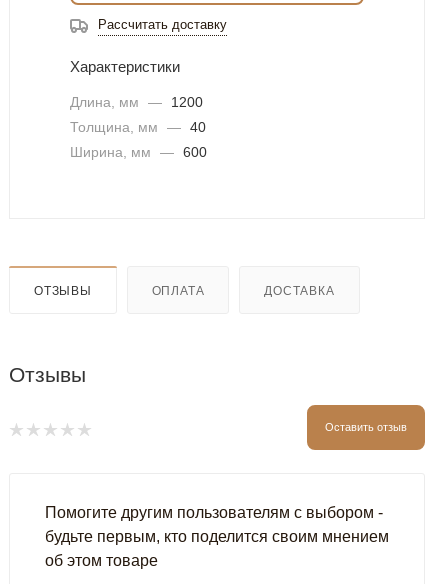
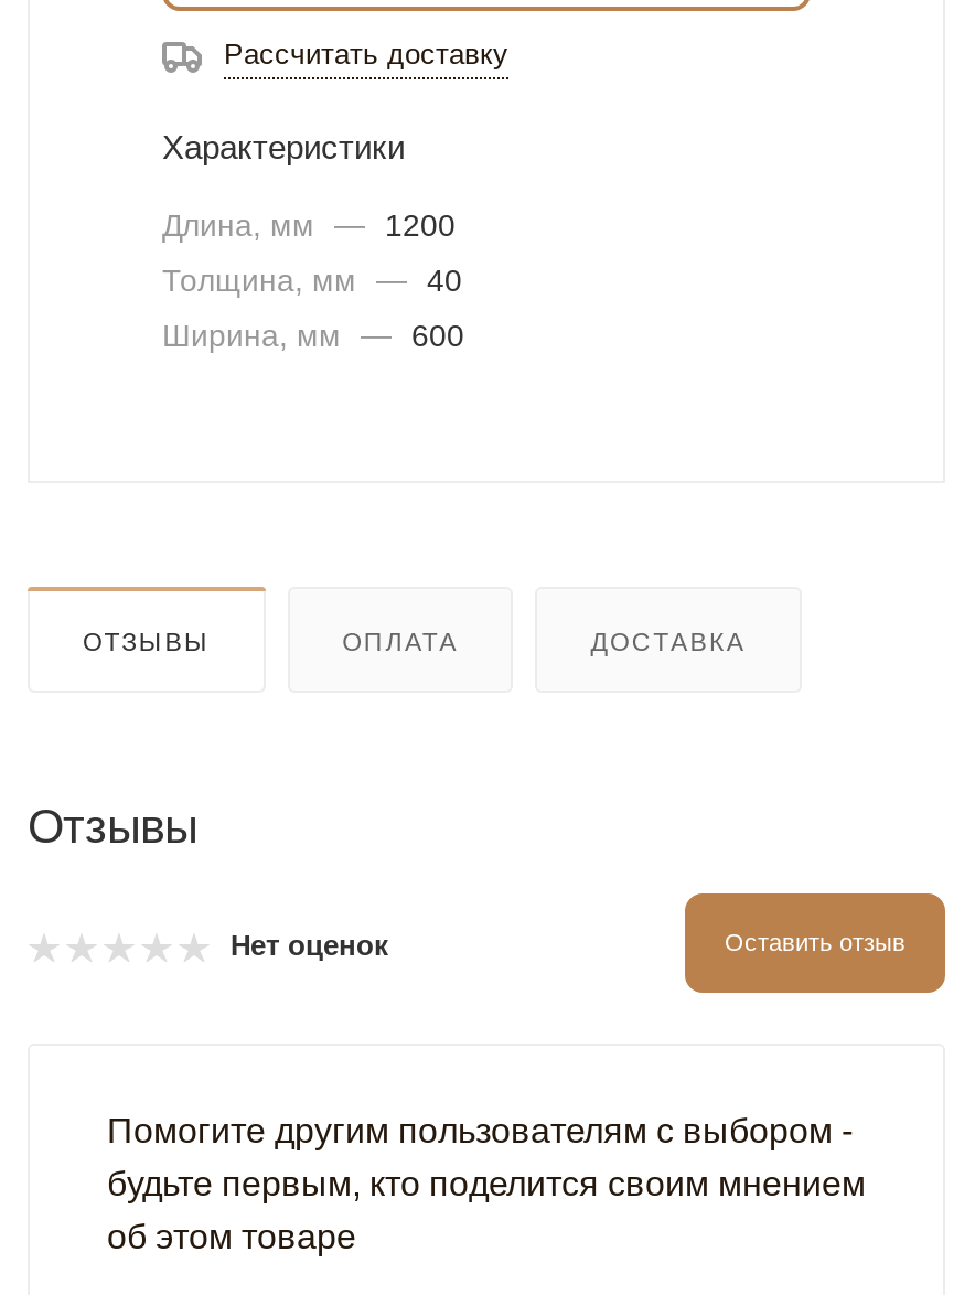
none -> [231,930,389,963] Нет оценок

